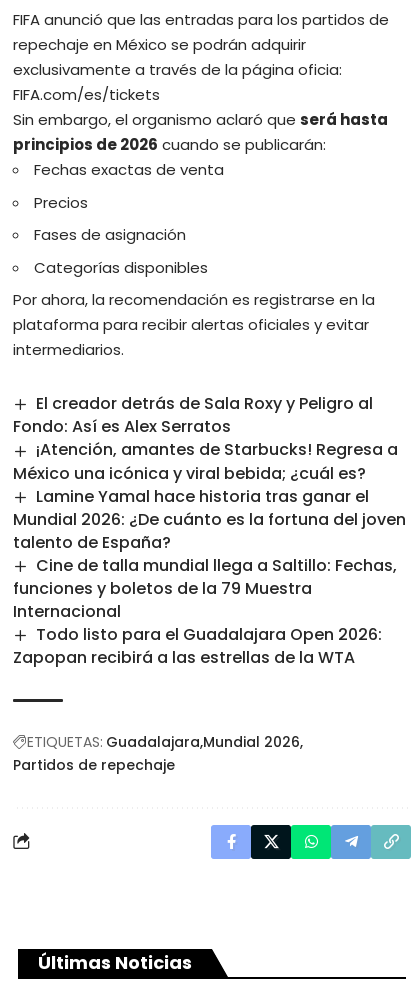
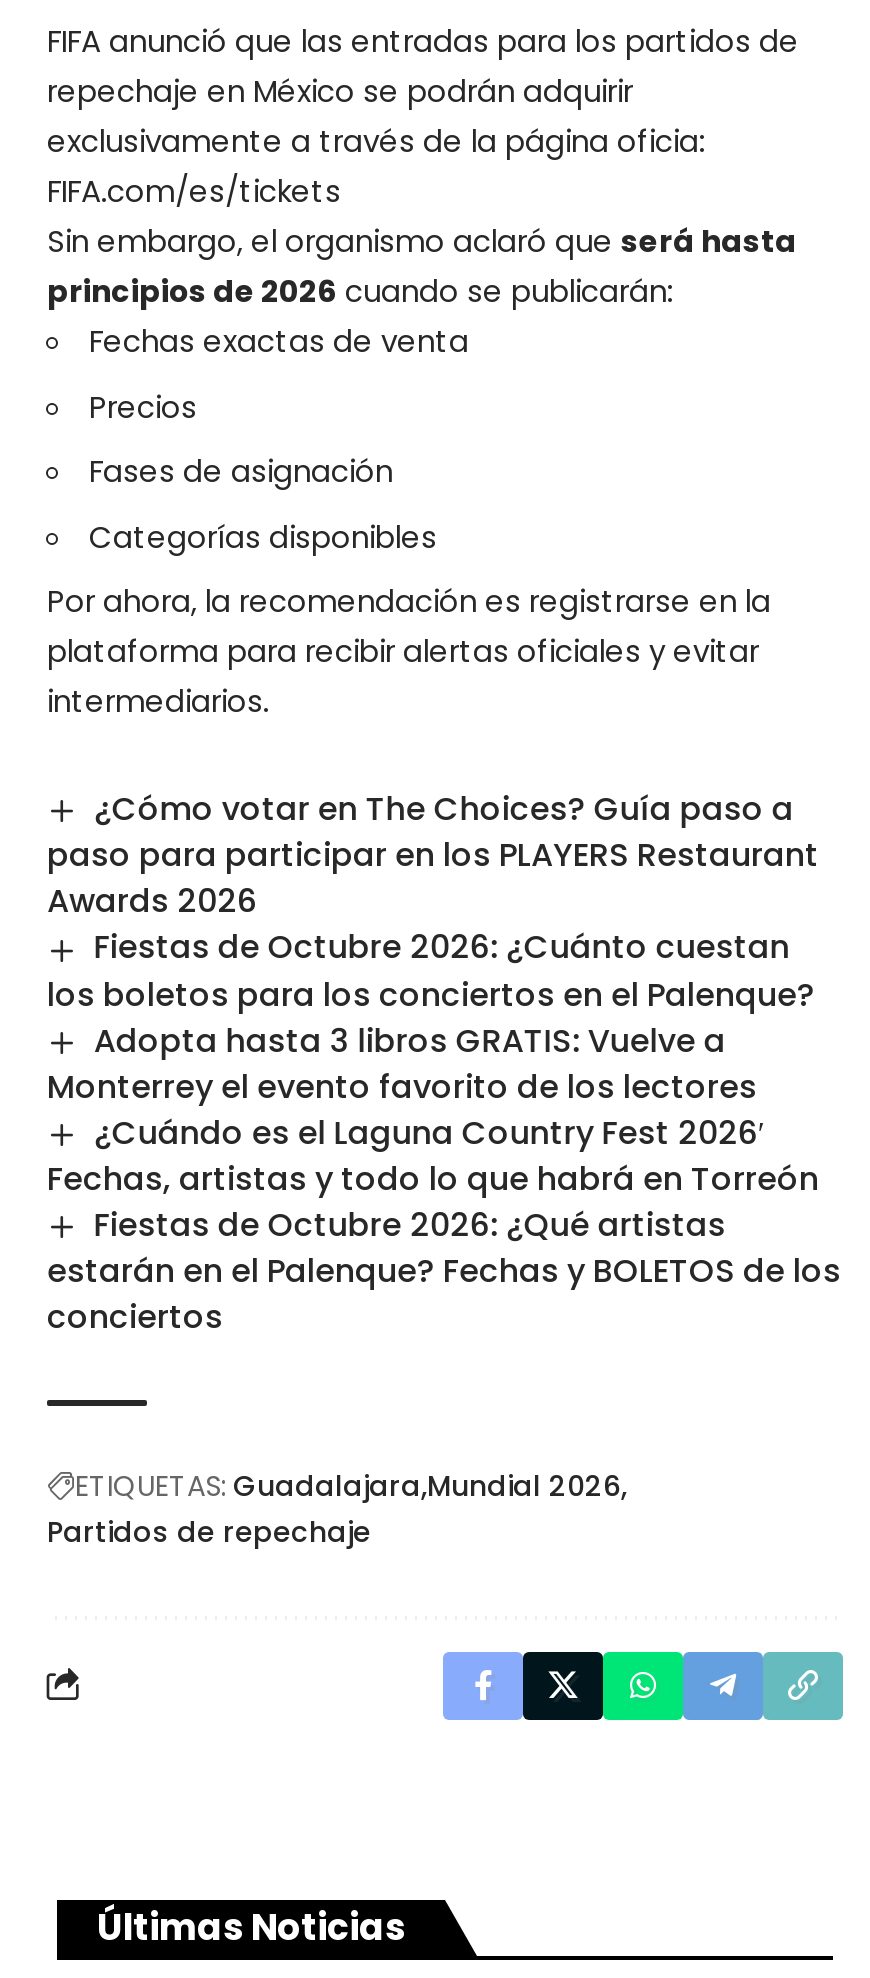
[13,392,406,669] El creador detrás de Sala Roxy y Peligro al | Fondo: Así es Alex Serratos | ¡Atención, amantes de Starbucks! Regresa a | México una icónica y viral bebida; ¿cuál es? | Lamine Yamal hace historia tras ganar el | Mundial 2026: ¿De cuánto es la fortuna del joven | talento de España? | Cine de talla mundial llega a Saltillo: Fechas, | funciones y boletos de la 79 Muestra | Internacional | Todo listo para el Guadalajara Open 2026: | Zapopan recibirá a las estrellas de la WTA -> [47,787,841,1340] ¿Cómo votar en The Choices? Guía paso a | paso para participar en los PLAYERS Restaurant | Awards 2026 | Fiestas de Octubre 2026: ¿Cuánto cuestan | los boletos para los conciertos en el Palenque? | Adopta hasta 3 libros GRATIS: Vuelve a | Monterrey el evento favorito de los lectores | ¿Cuándo es el Laguna Country Fest 2026′ | Fechas, artistas y todo lo que habrá en Torreón | Fiestas de Octubre 2026: ¿Qué artistas | estarán en el Palenque? Fechas y BOLETOS de los | conciertos

